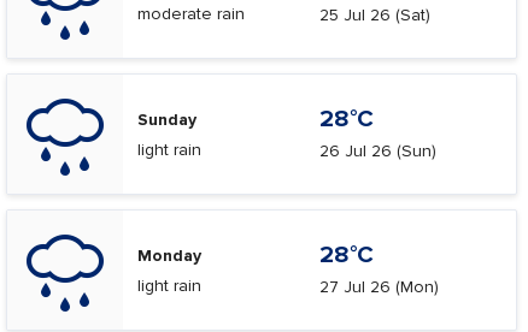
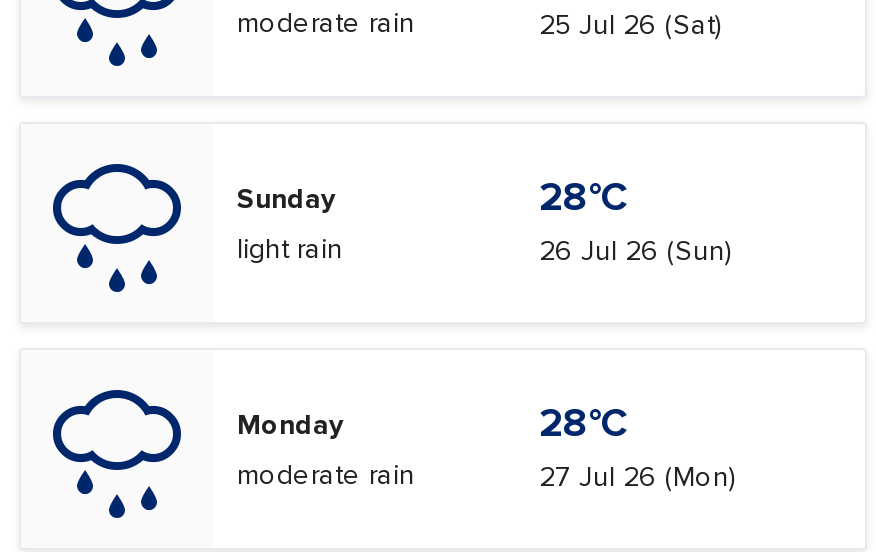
[137,275,201,296] light rain -> [237,457,415,491] moderate rain

